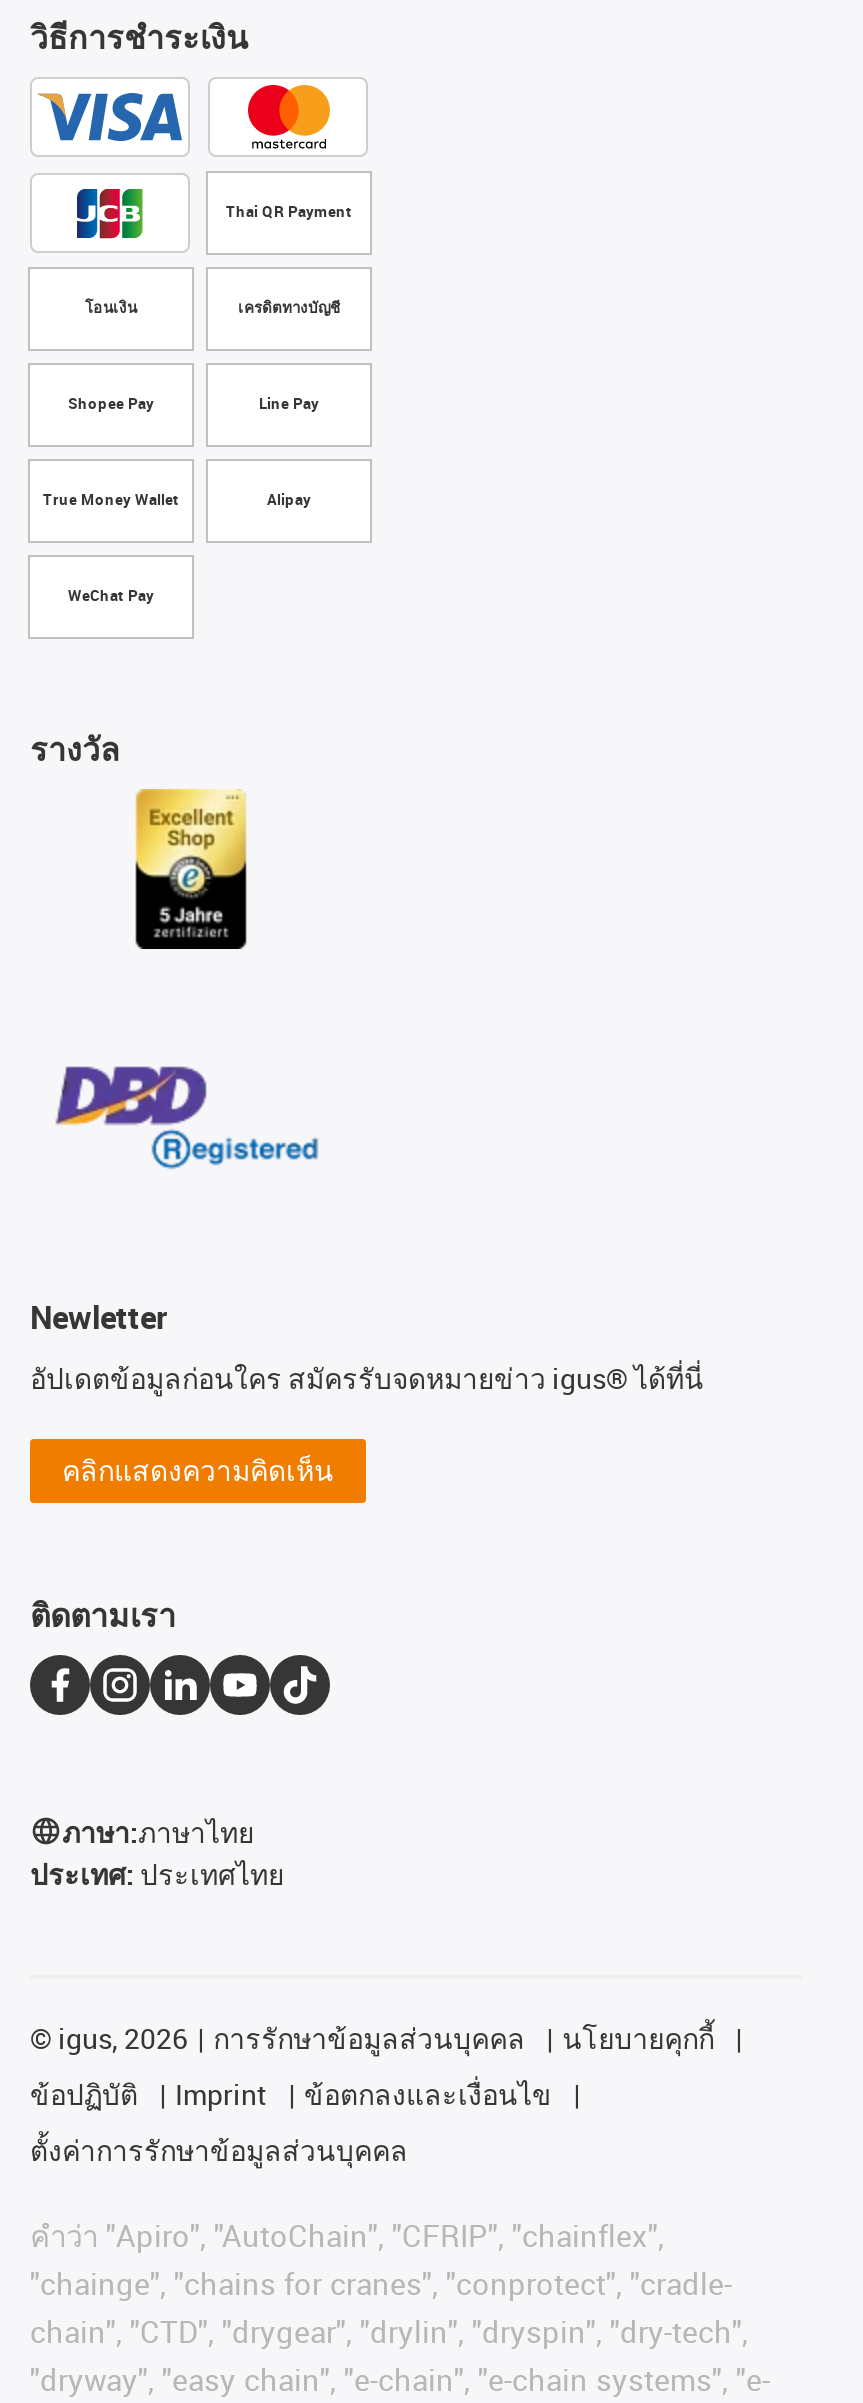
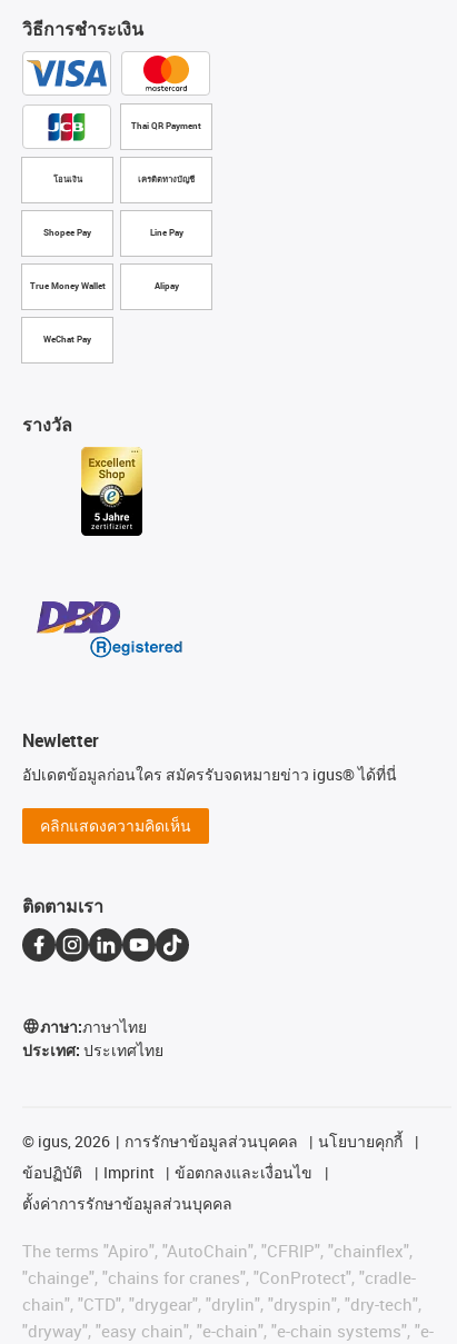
[30,2214,732,2302] คําว่า"Apiro", "AutoChain", "CFRIP", "chainflex", | "chainge", "chains for cranes", "conprotect", "cradle- -> [22,1239,416,1288] The terms "Apiro", "AutoChain", "CFRIP", "chainflex", | "chainge", "chains for cranes", "ConProtect", "cradle-

